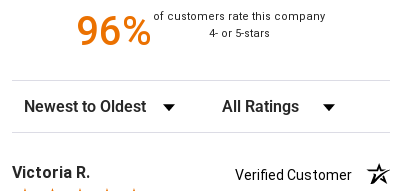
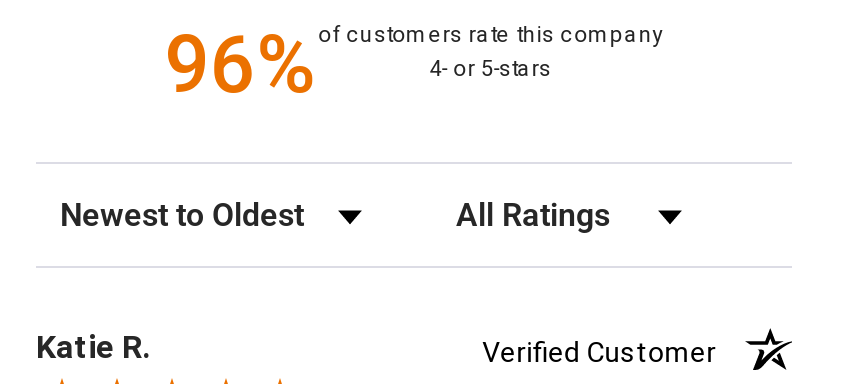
[12,163,90,182] Victoria R. -> [36,328,150,366] Katie R.

